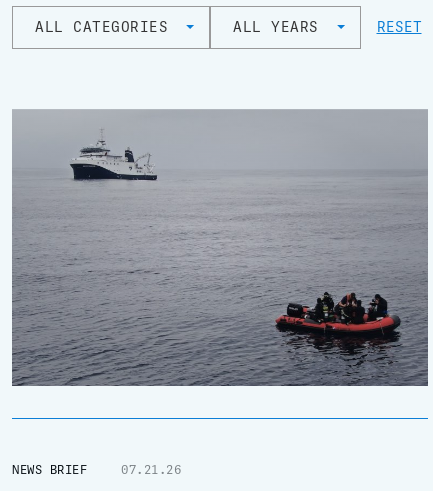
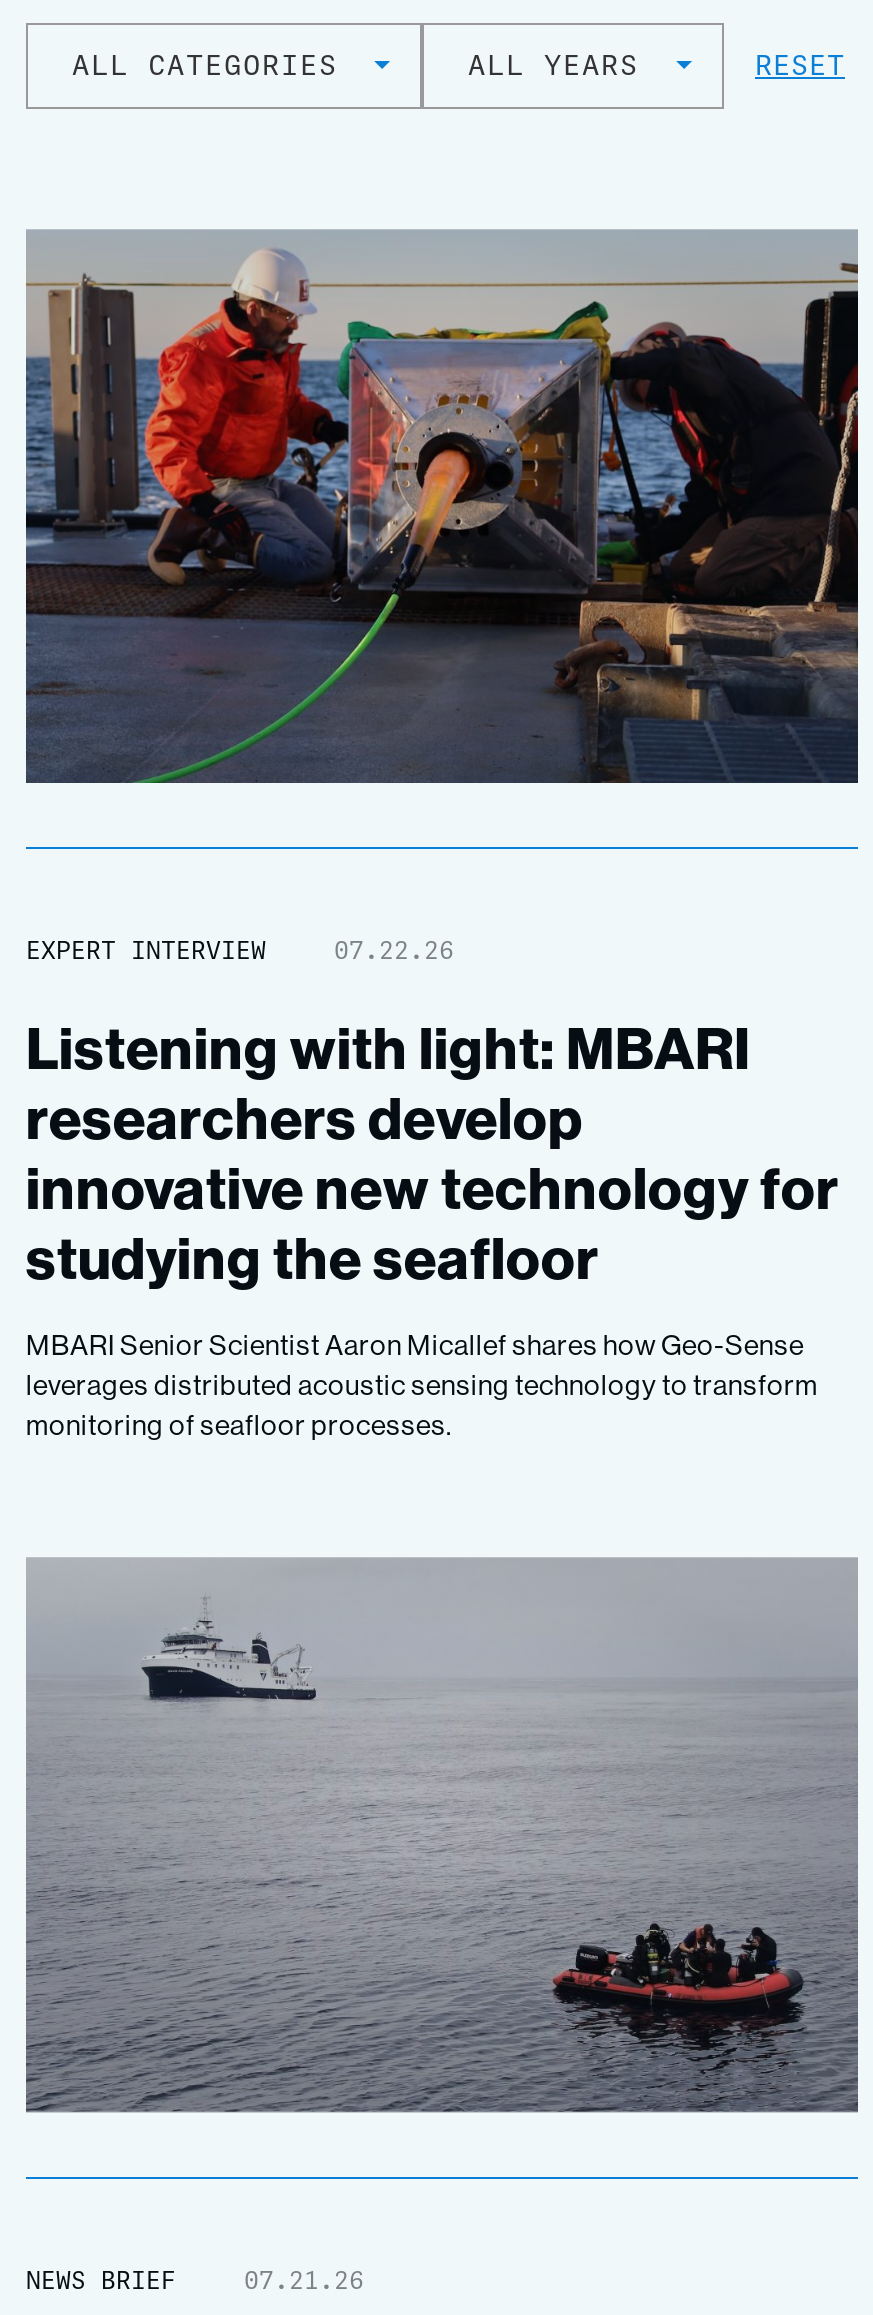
none -> [26,936,839,1444] EXPERT INTERVIEW | 07.22.26 | Listening with light: MBARI | researchers develop | innovative new technology for | studying the seafloor | MBARI Senior Scientist Aaron Micallef shares how Geo-Sense | leverages distributed acoustic sensing technology to transform | monitoring of seafloor processes.
none -> [26,251,858,785] [image]

